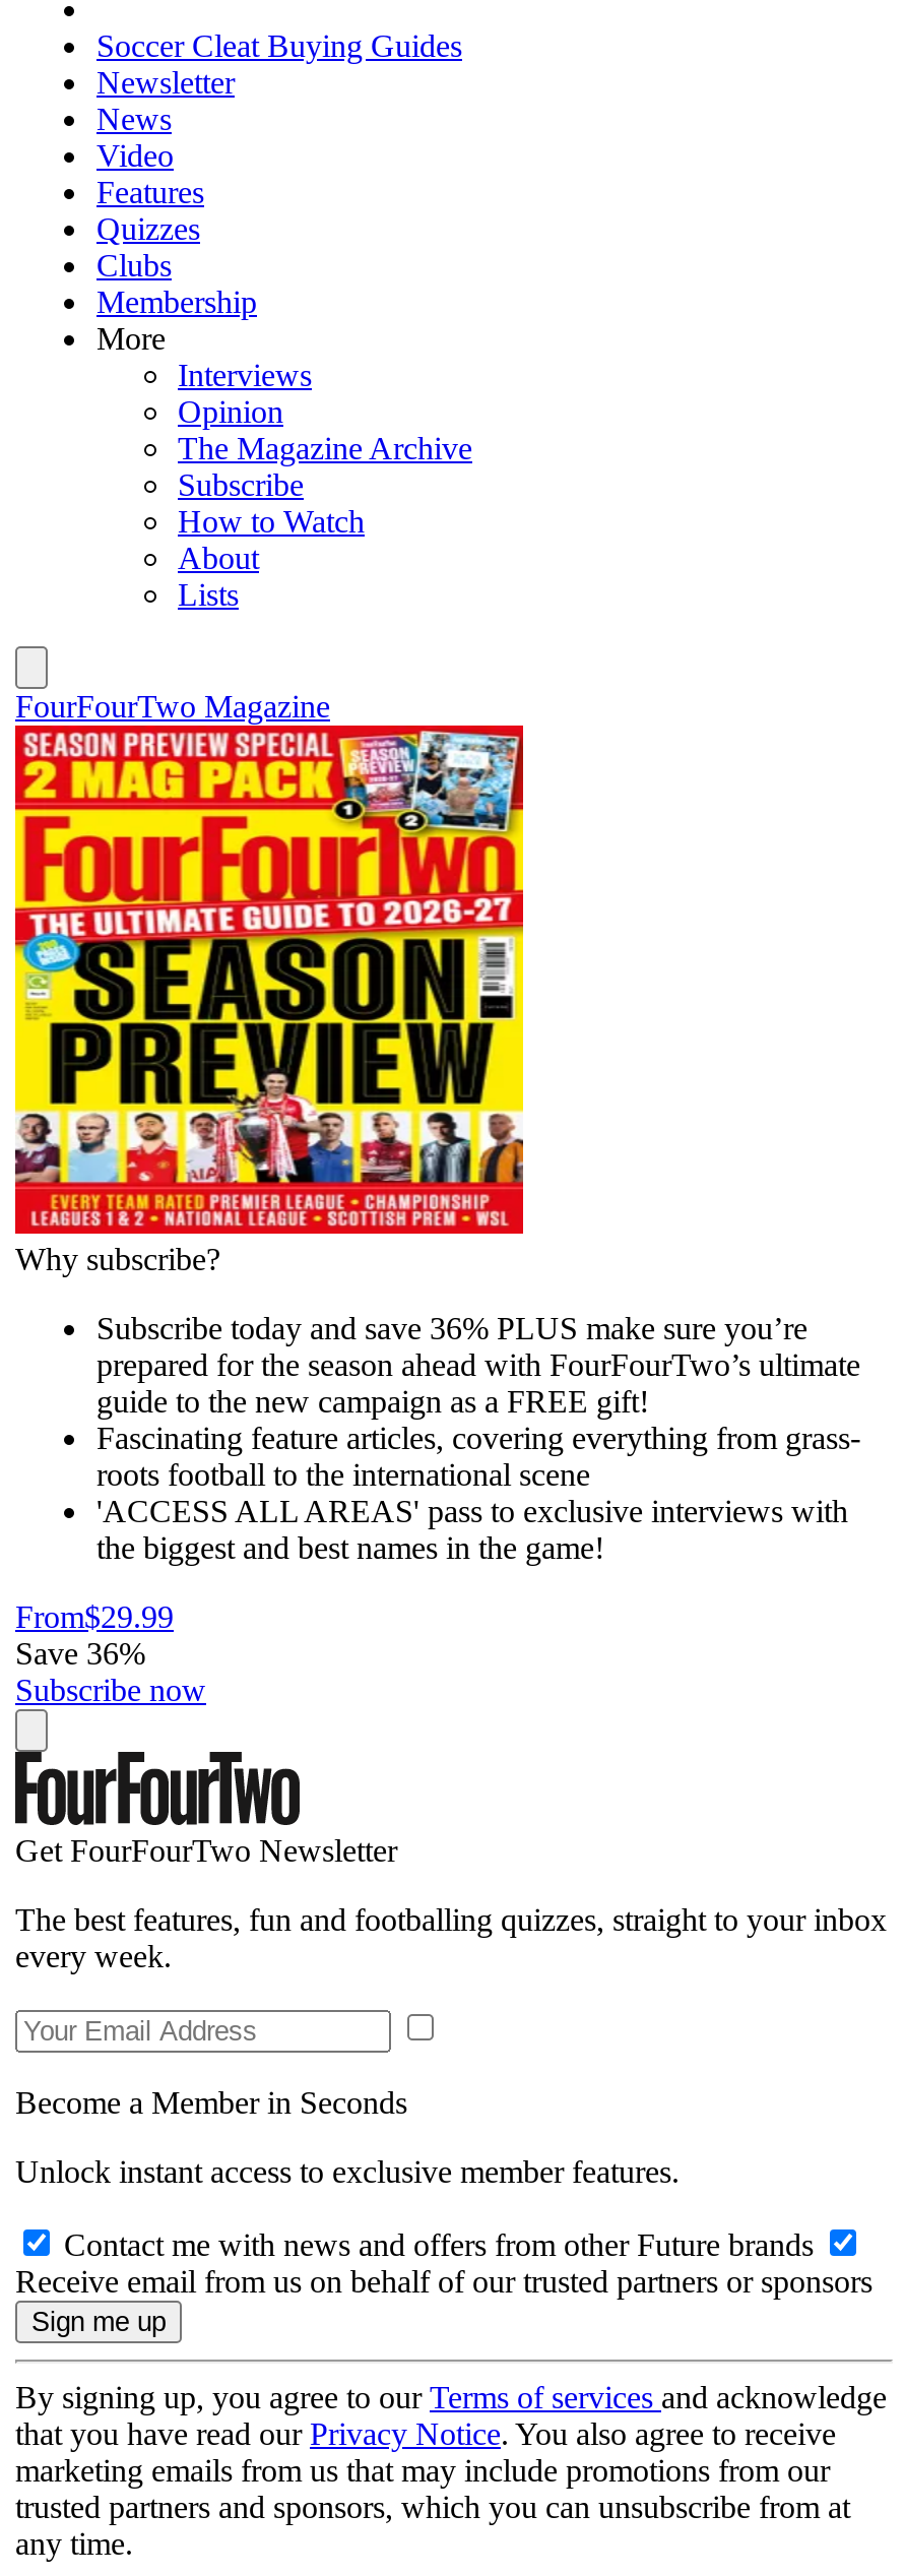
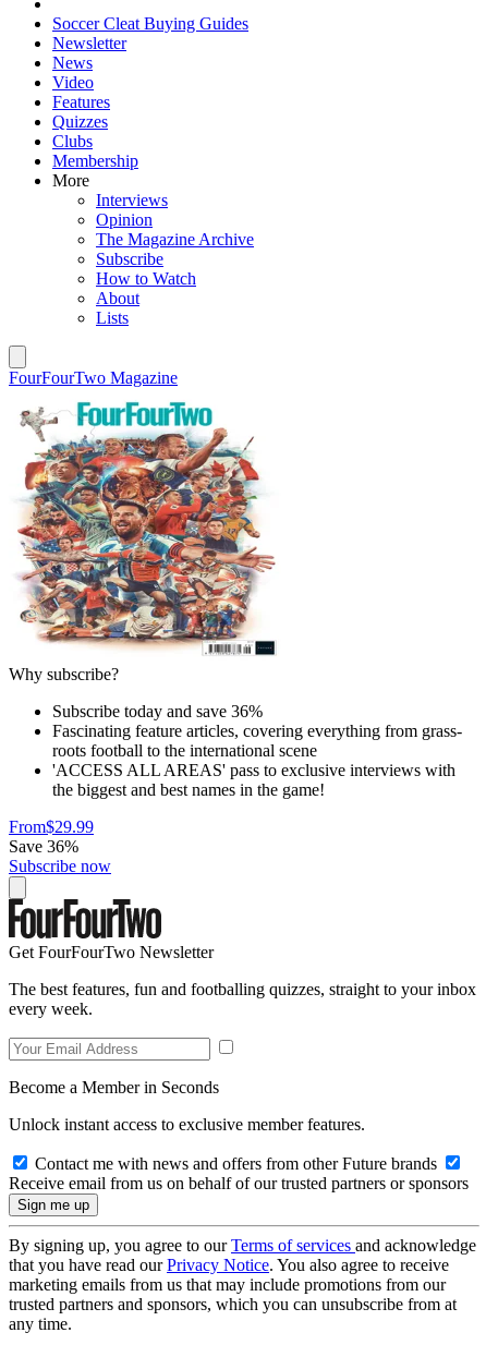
[13,724,860,1418] [image] | Subscribe today and save 36% PLUS make sure you’re | prepared for the season ahead with FourFourTwo’s ultimate | guide to the new campaign as a FREE gift! -> [9,388,281,720] [image] | Subscribe today and save 36%

